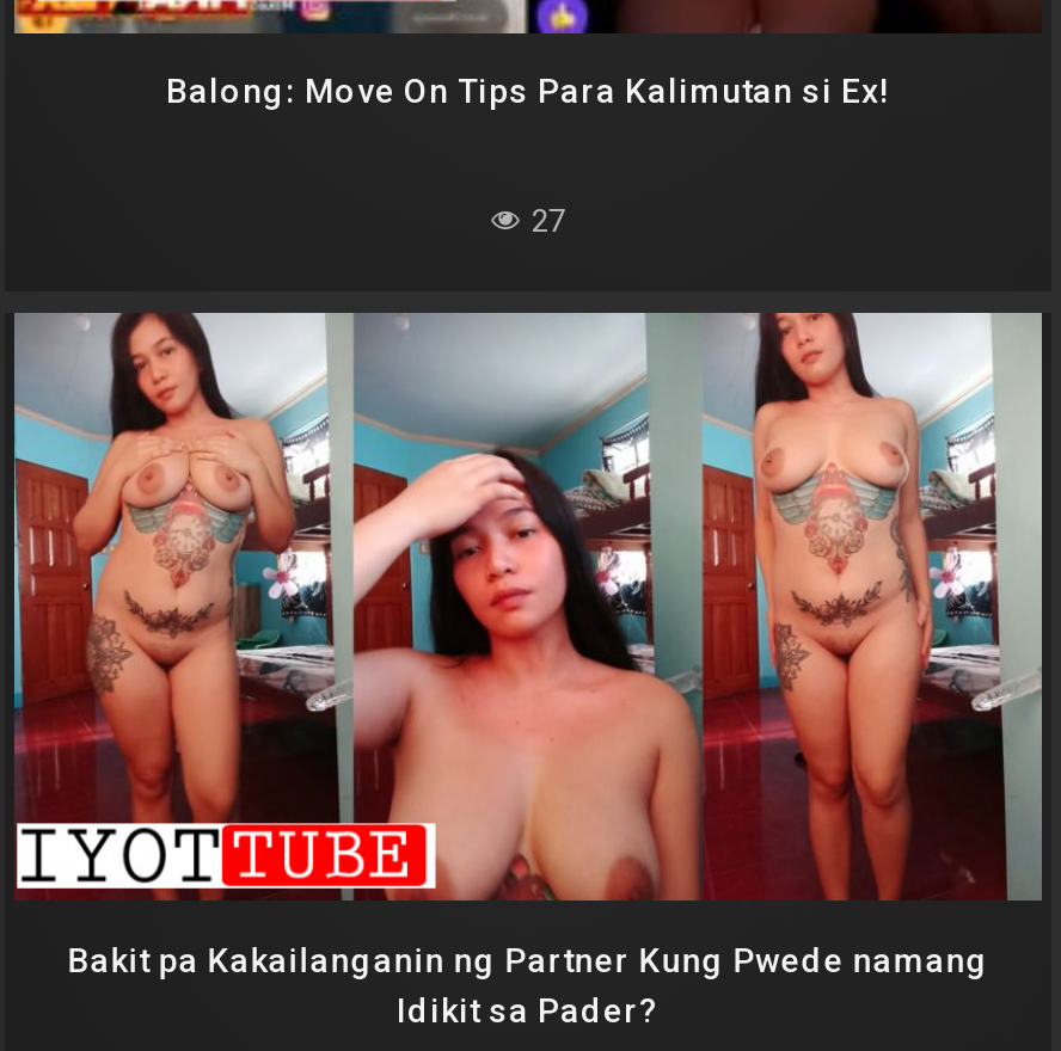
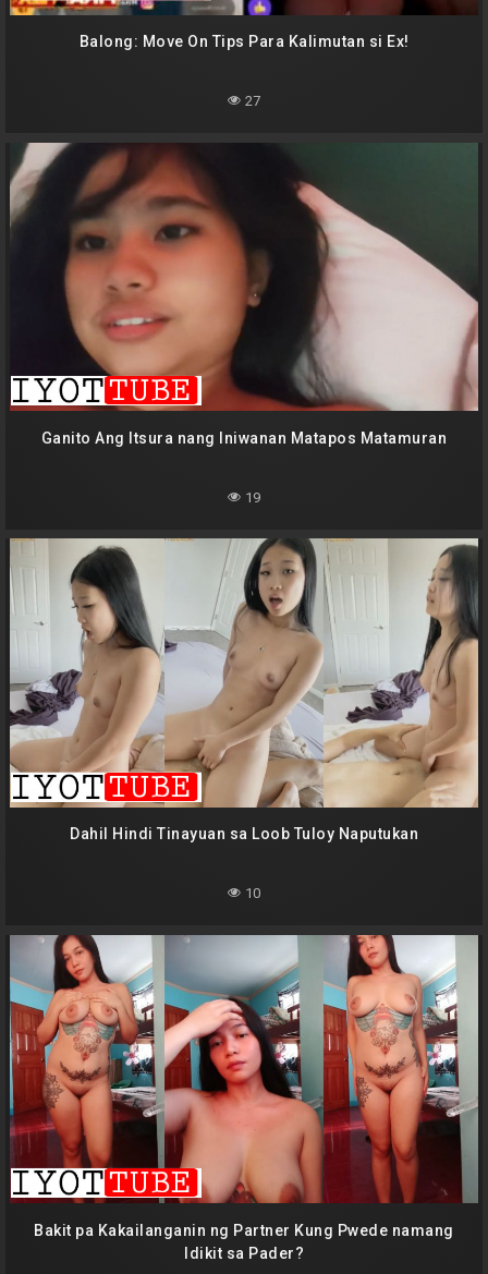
none -> [9,537,479,901] [image] | Dahil Hindi Tinayuan sa Loob Tuloy Naputukan | 10
none -> [10,142,478,505] [image] | Ganito Ang Itsura nang Iniwanan Matapos Matamuran | 19

